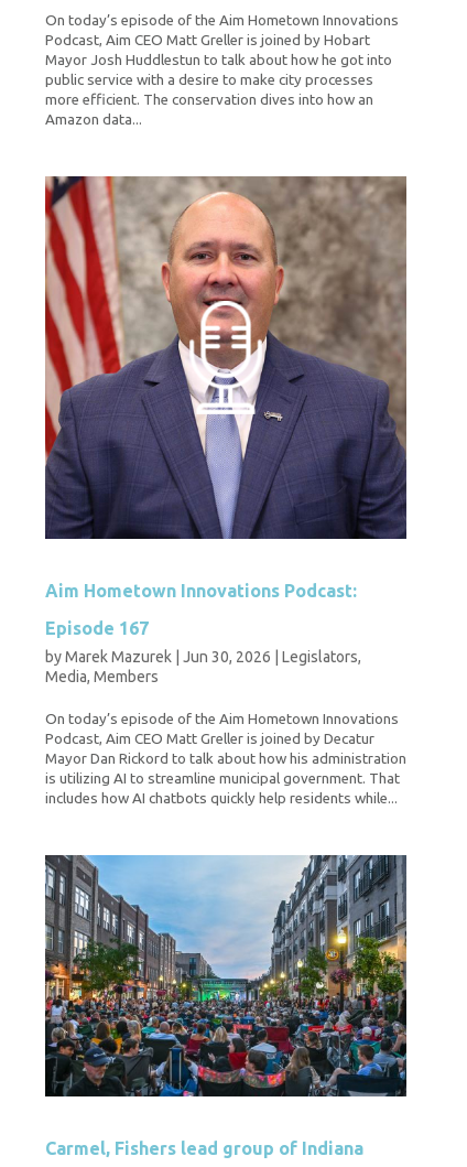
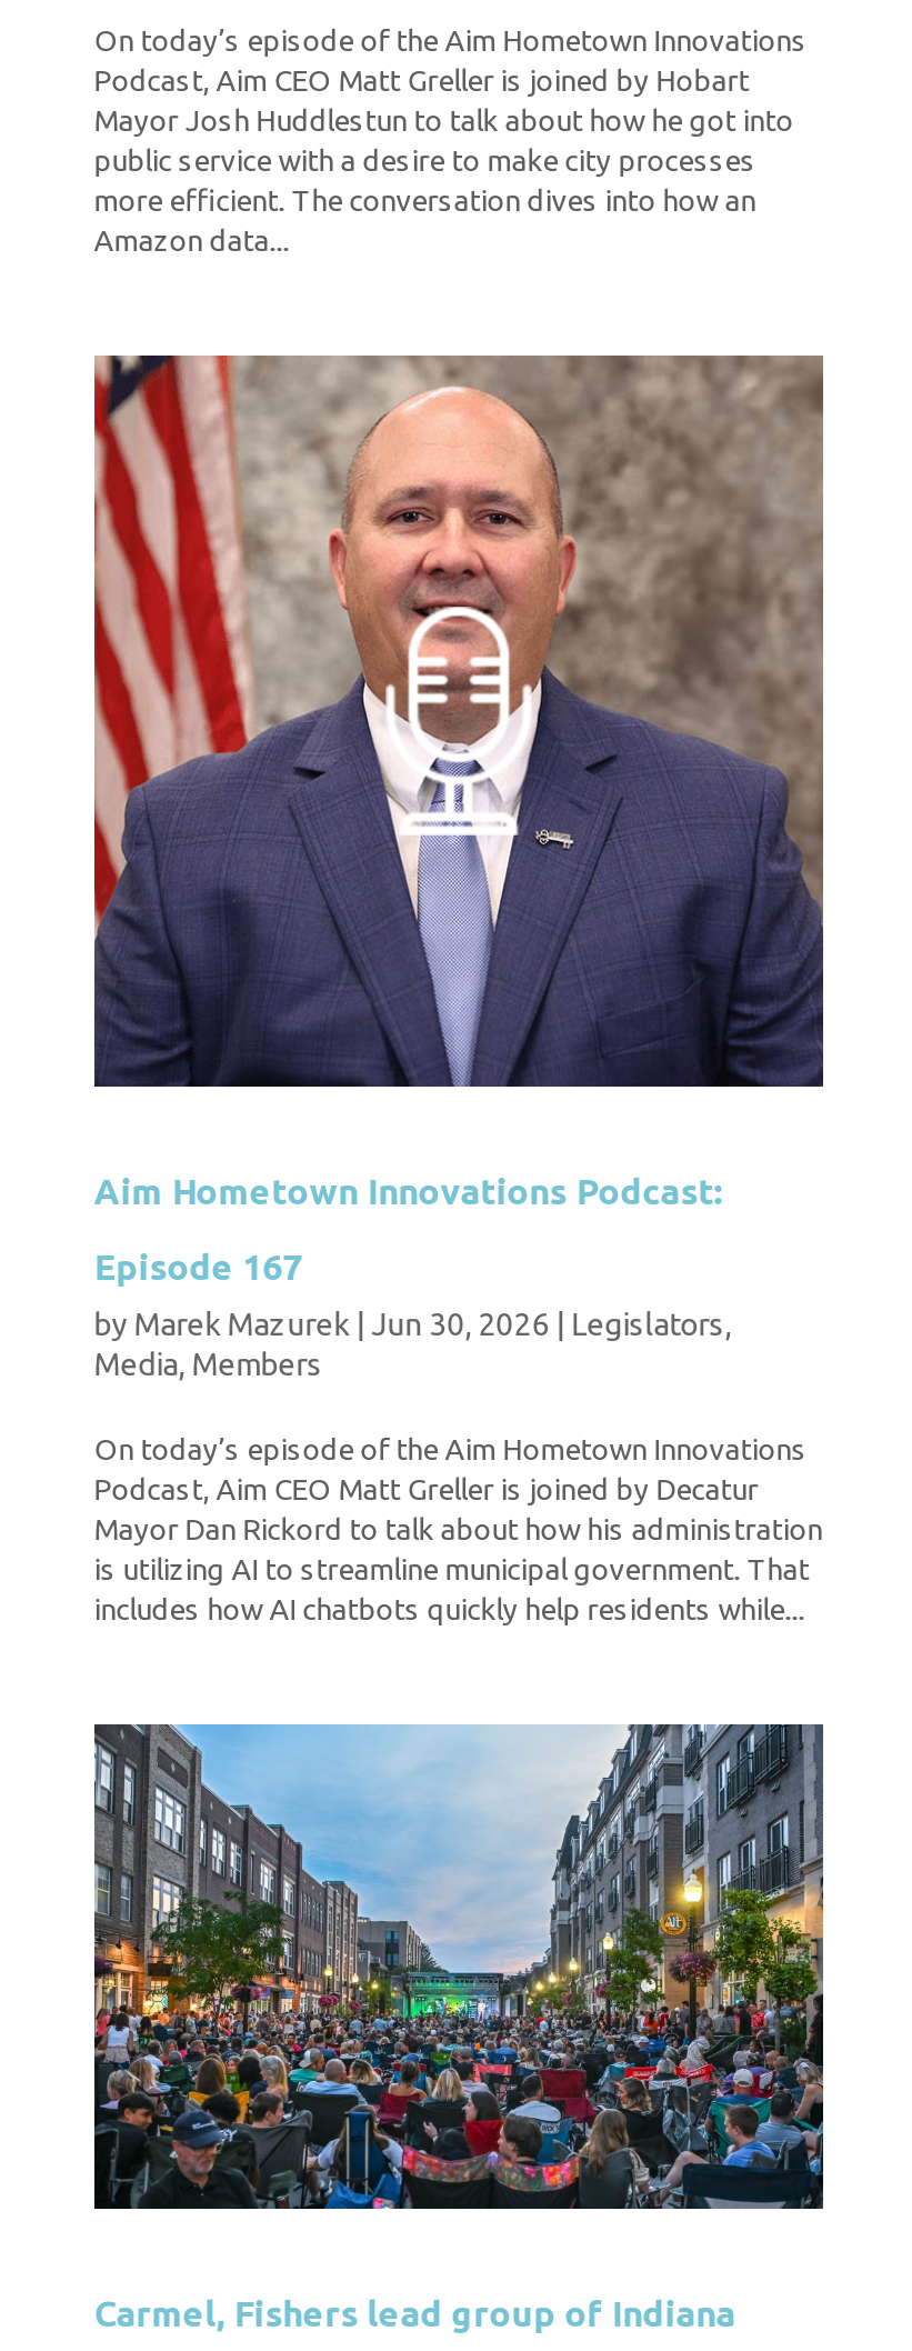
[45,92,373,109] more efficient. The conservation dives into how an -> [94,186,756,219] more efficient. The conversation dives into how an

